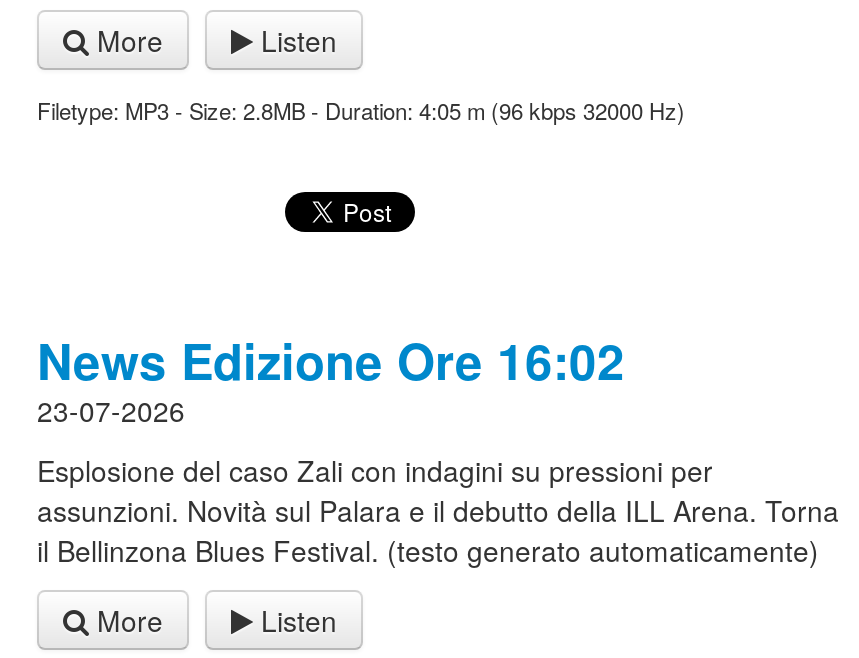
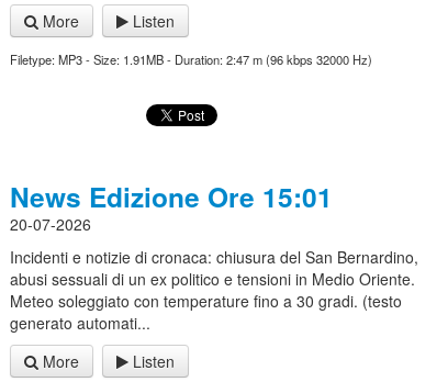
[37,94,685,126] Filetype: MP3 - Size: 2.8MB - Duration: 4:05 m (96 kbps 32000 Hz) -> [10,50,372,68] Filetype: MP3 - Size: 1.91MB - Duration: 2:47 m (96 kbps 32000 Hz)
[37,324,625,430] News Edizione Ore 16:02 | 23-07-2026 -> [10,177,333,235] News Edizione Ore 15:01 | 20-07-2026
[37,450,839,570] Esplosione del caso Zali con indagini su pressioni per | assunzioni. Novità sul Palara e il debutto della ILL Arena. Torna | il Bellinzona Blues Festival. (testo generato automaticamente) -> [10,246,418,334] Incidenti e notizie di cronaca: chiusura del San Bernardino, | abusi sessuali di un ex politico e tensioni in Medio Oriente. | Meteo soleggiato con temperature fino a 30 gradi. (testo | generato automati...

